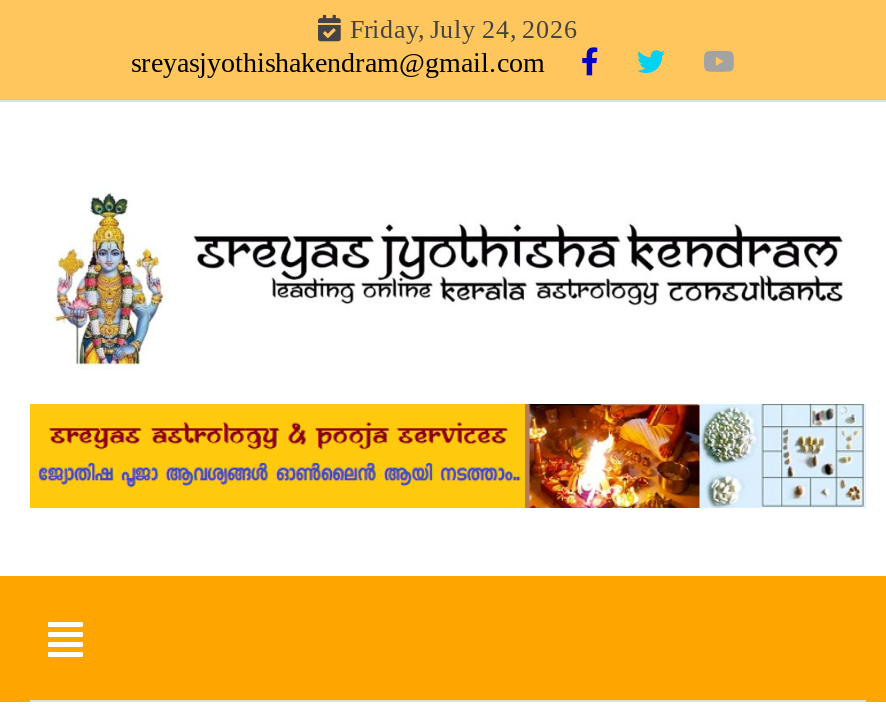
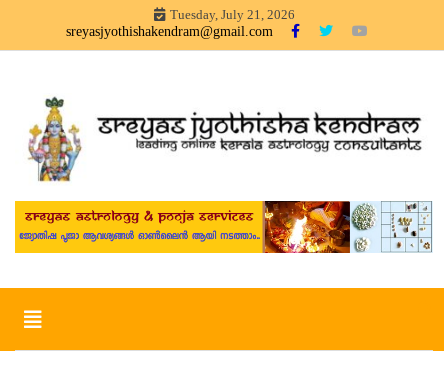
[350,14,578,44] Friday, July 24, 2026 -> [169,7,294,22] Tuesday, July 21, 2026

